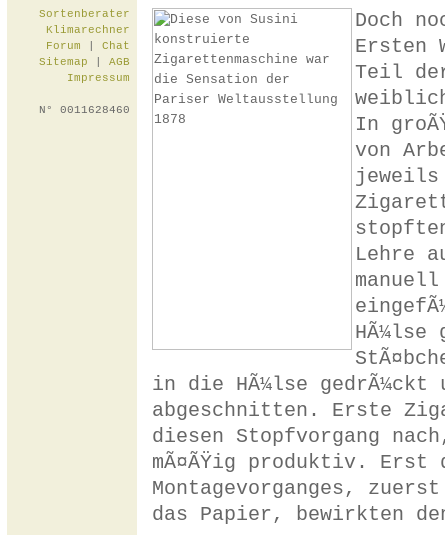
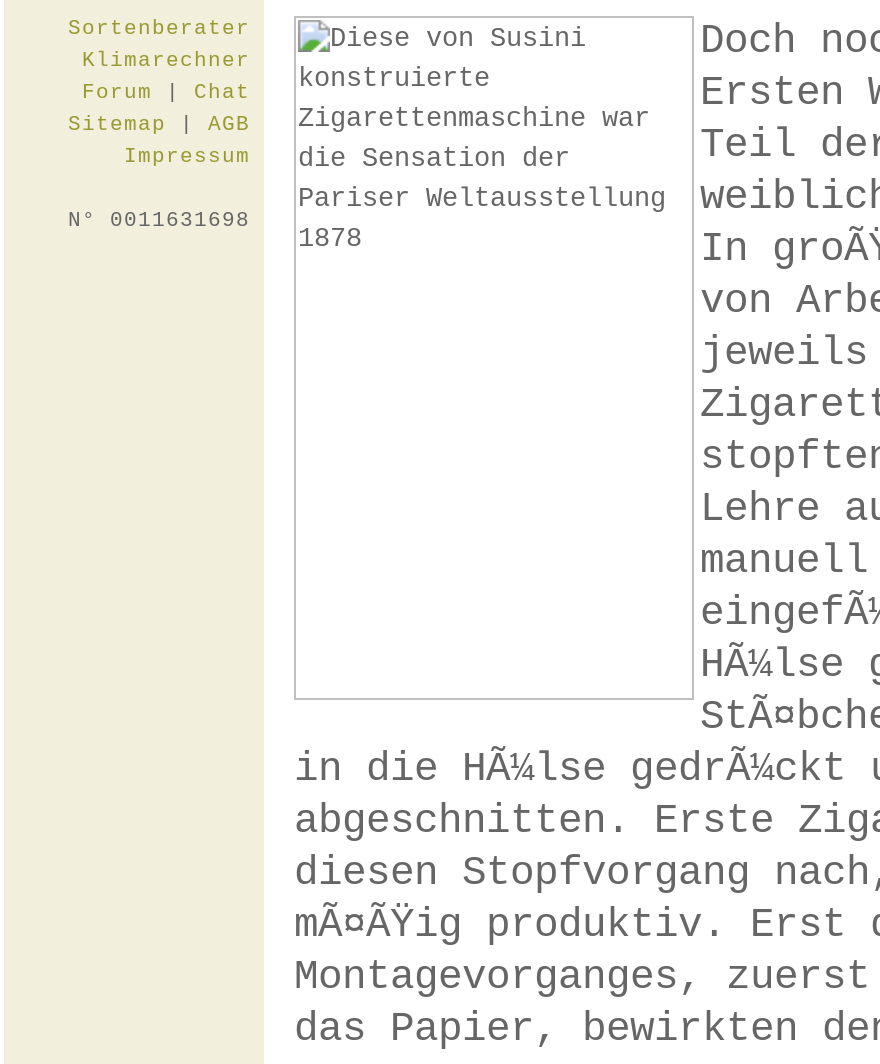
[39,104,137,116] N° 0011628460 -> [68,209,264,233] N° 0011631698

